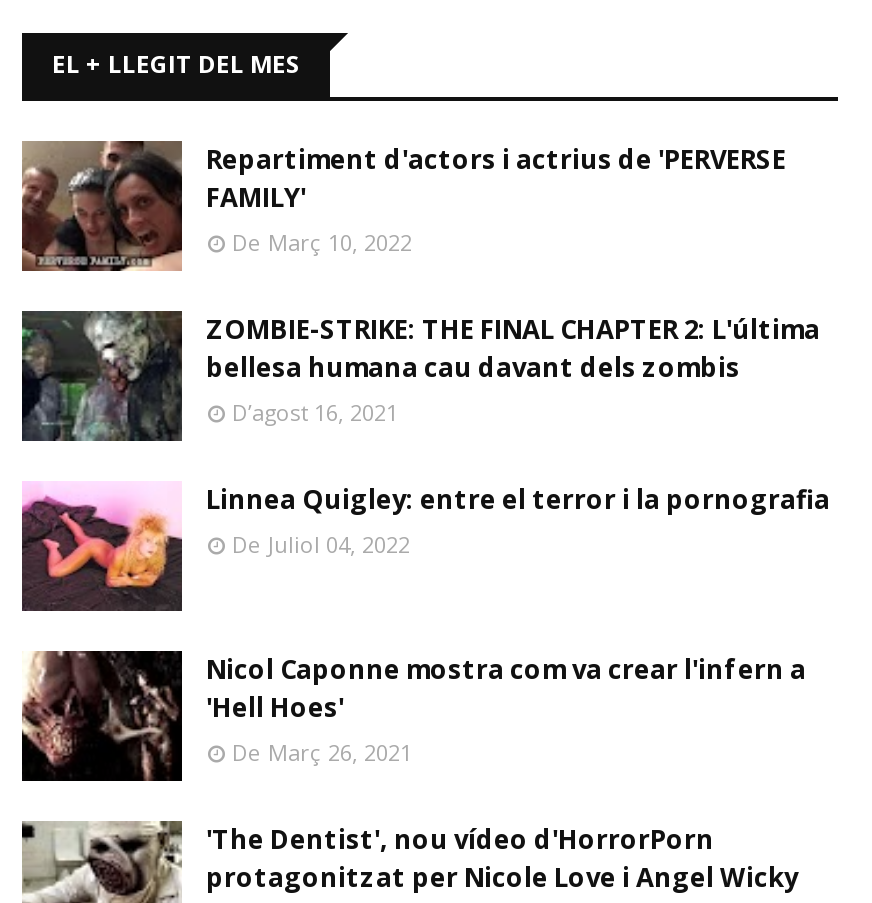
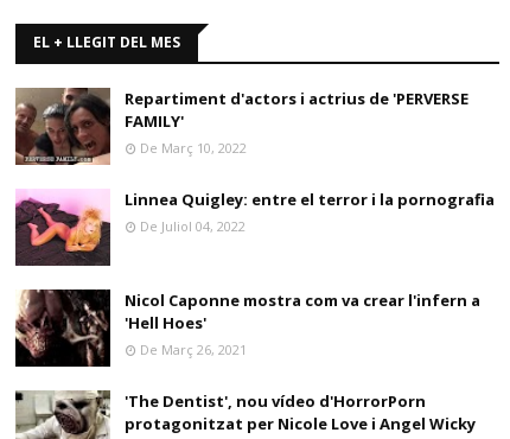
[20,309,820,441] [image] | ZOMBIE-STRIKE: THE FINAL CHAPTER 2: L'última | bellesa humana cau davant dels zombis | D’agost 16, 2021 -> none

